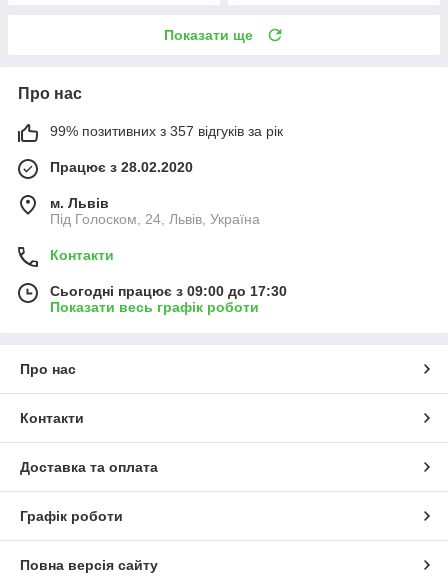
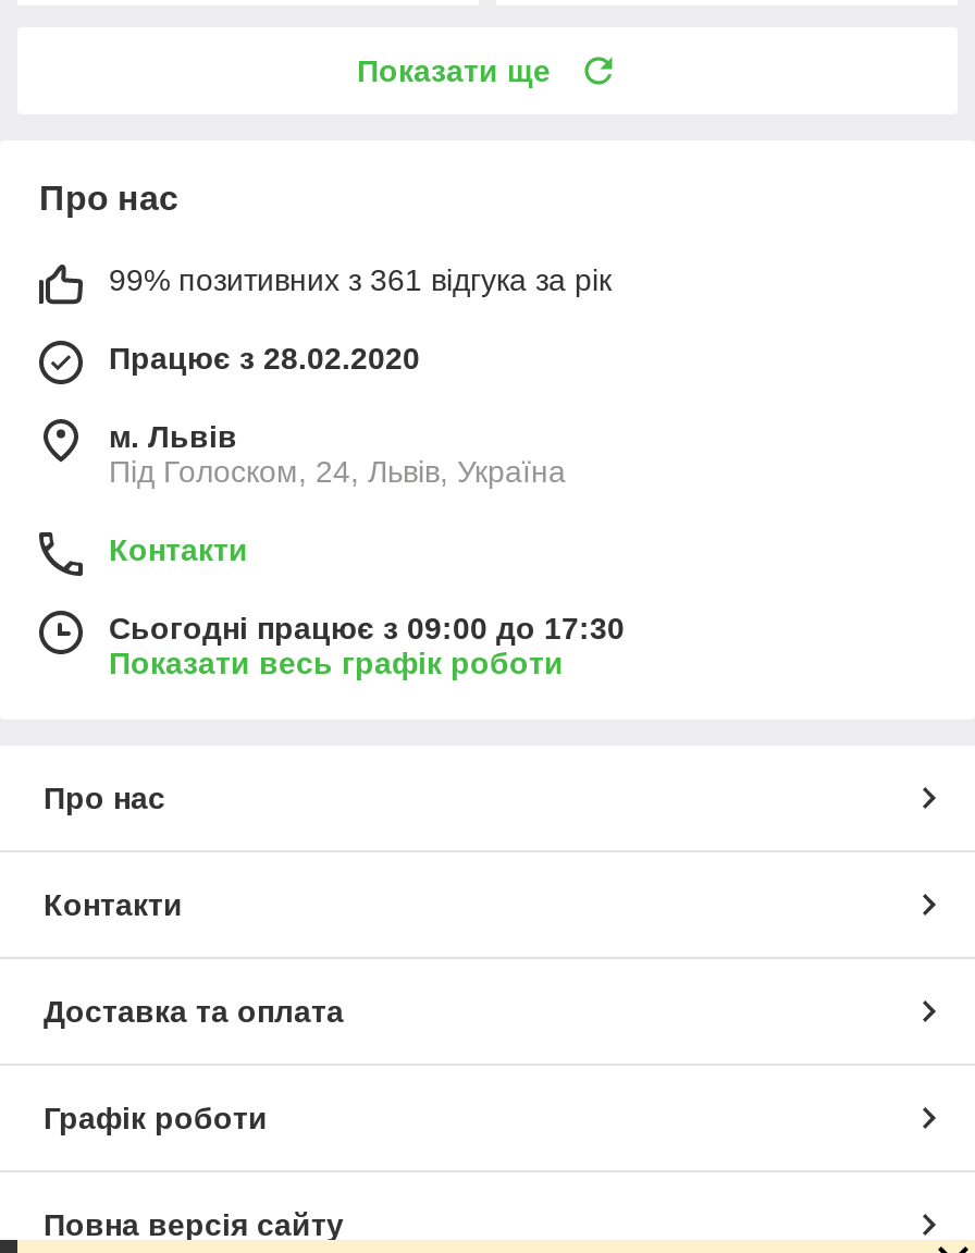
[50,123,283,139] 99% позитивних з 357 відгуків за рік -> [109,262,612,297] 99% позитивних з 361 відгука за рік

